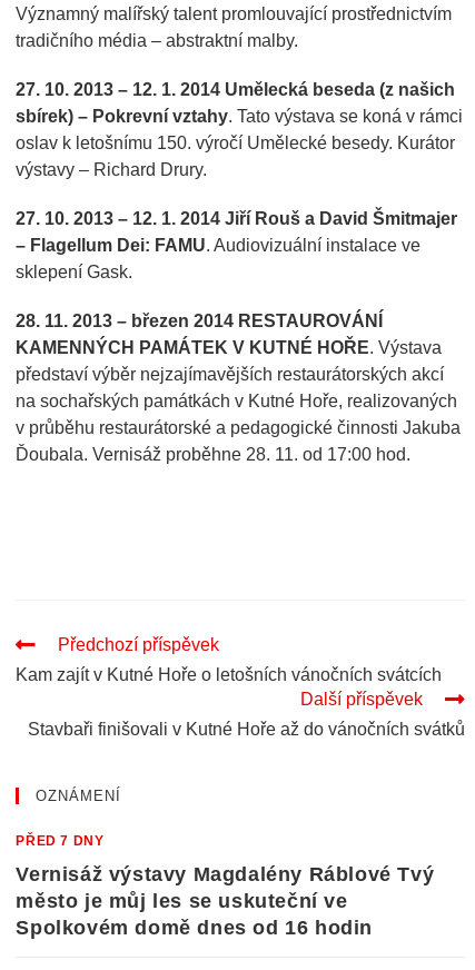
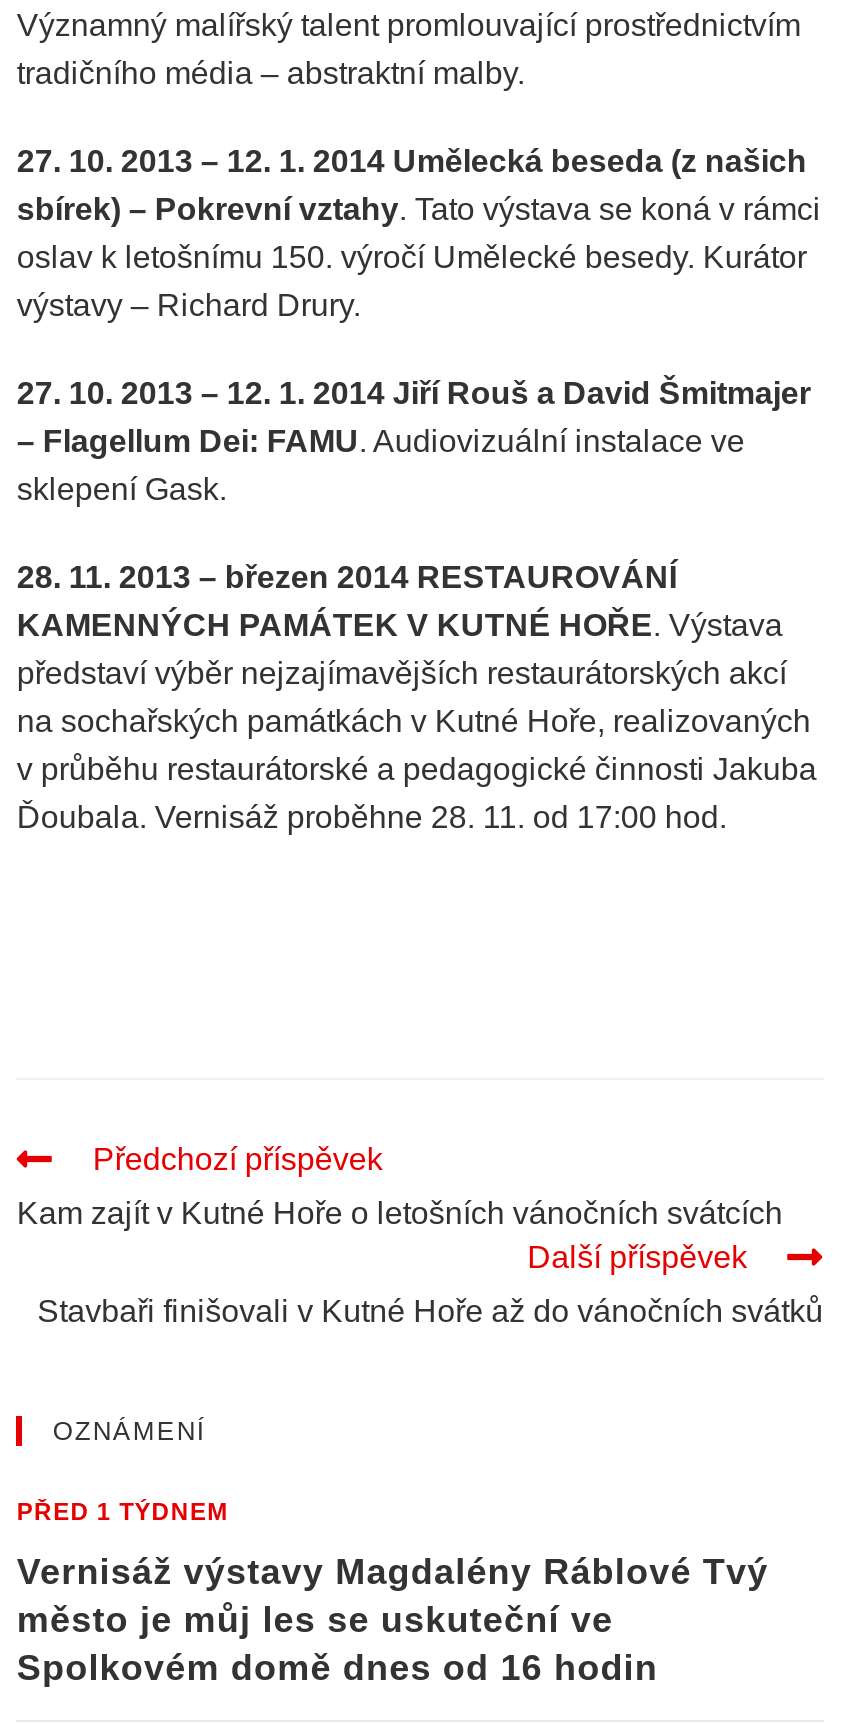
[16,833,104,849] PŘED 7 DNY -> [17,1498,228,1526] PŘED 1 TÝDNEM

